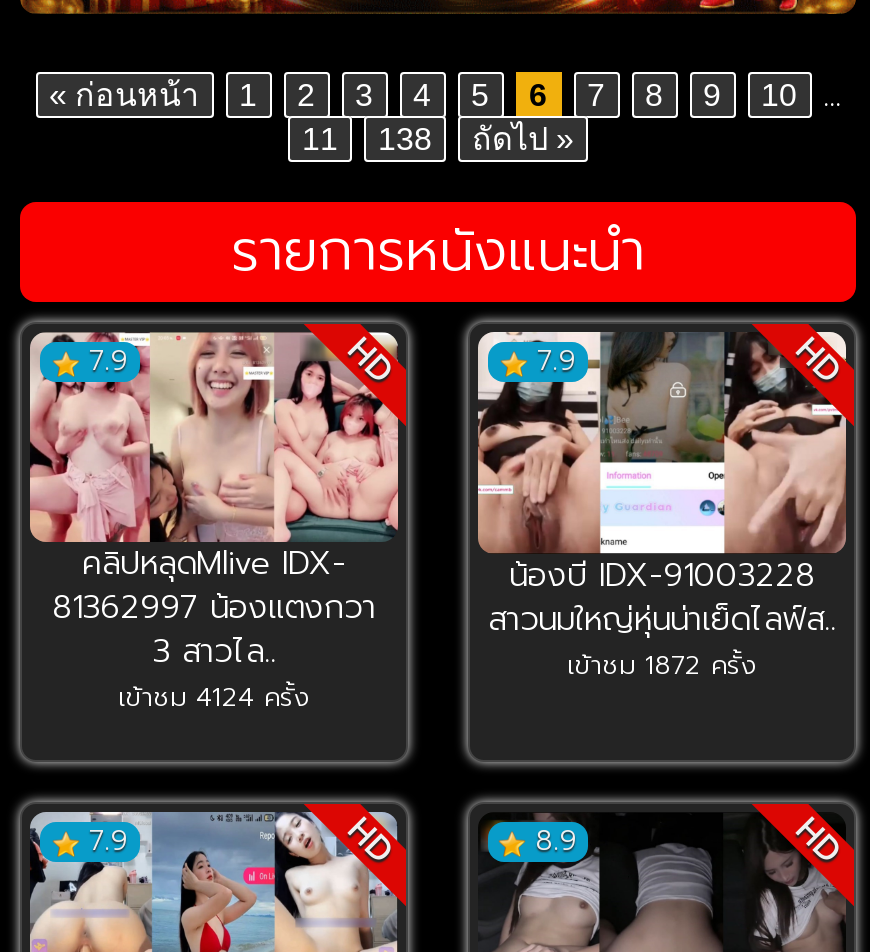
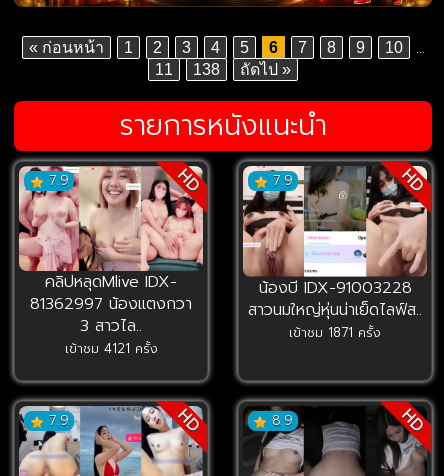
[567,646,757,684] เข้าชม 1872 ครั้ง -> [289,323,381,342] เข้าชม 1871 ครั้ง
[118,678,310,716] เข้าชม 4124 ครั้ง -> [64,339,157,358] เข้าชม 4121 ครั้ง

